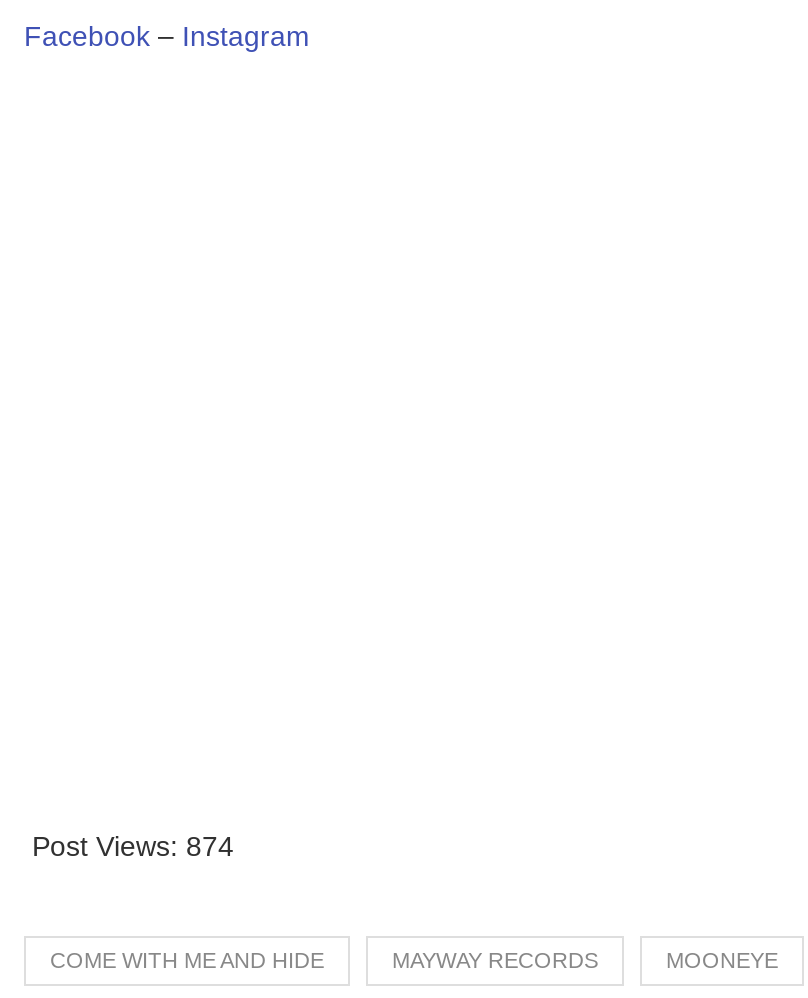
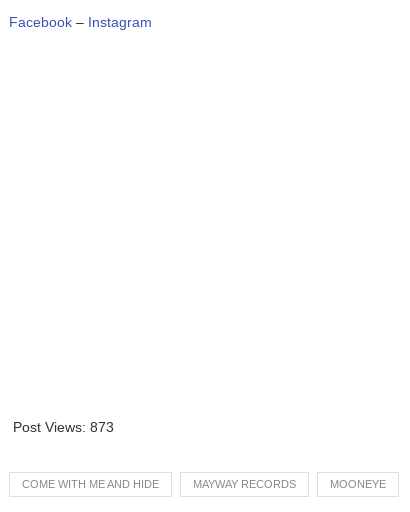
[32,830,234,862] Post Views: 874 -> [13,419,114,435] Post Views: 873

